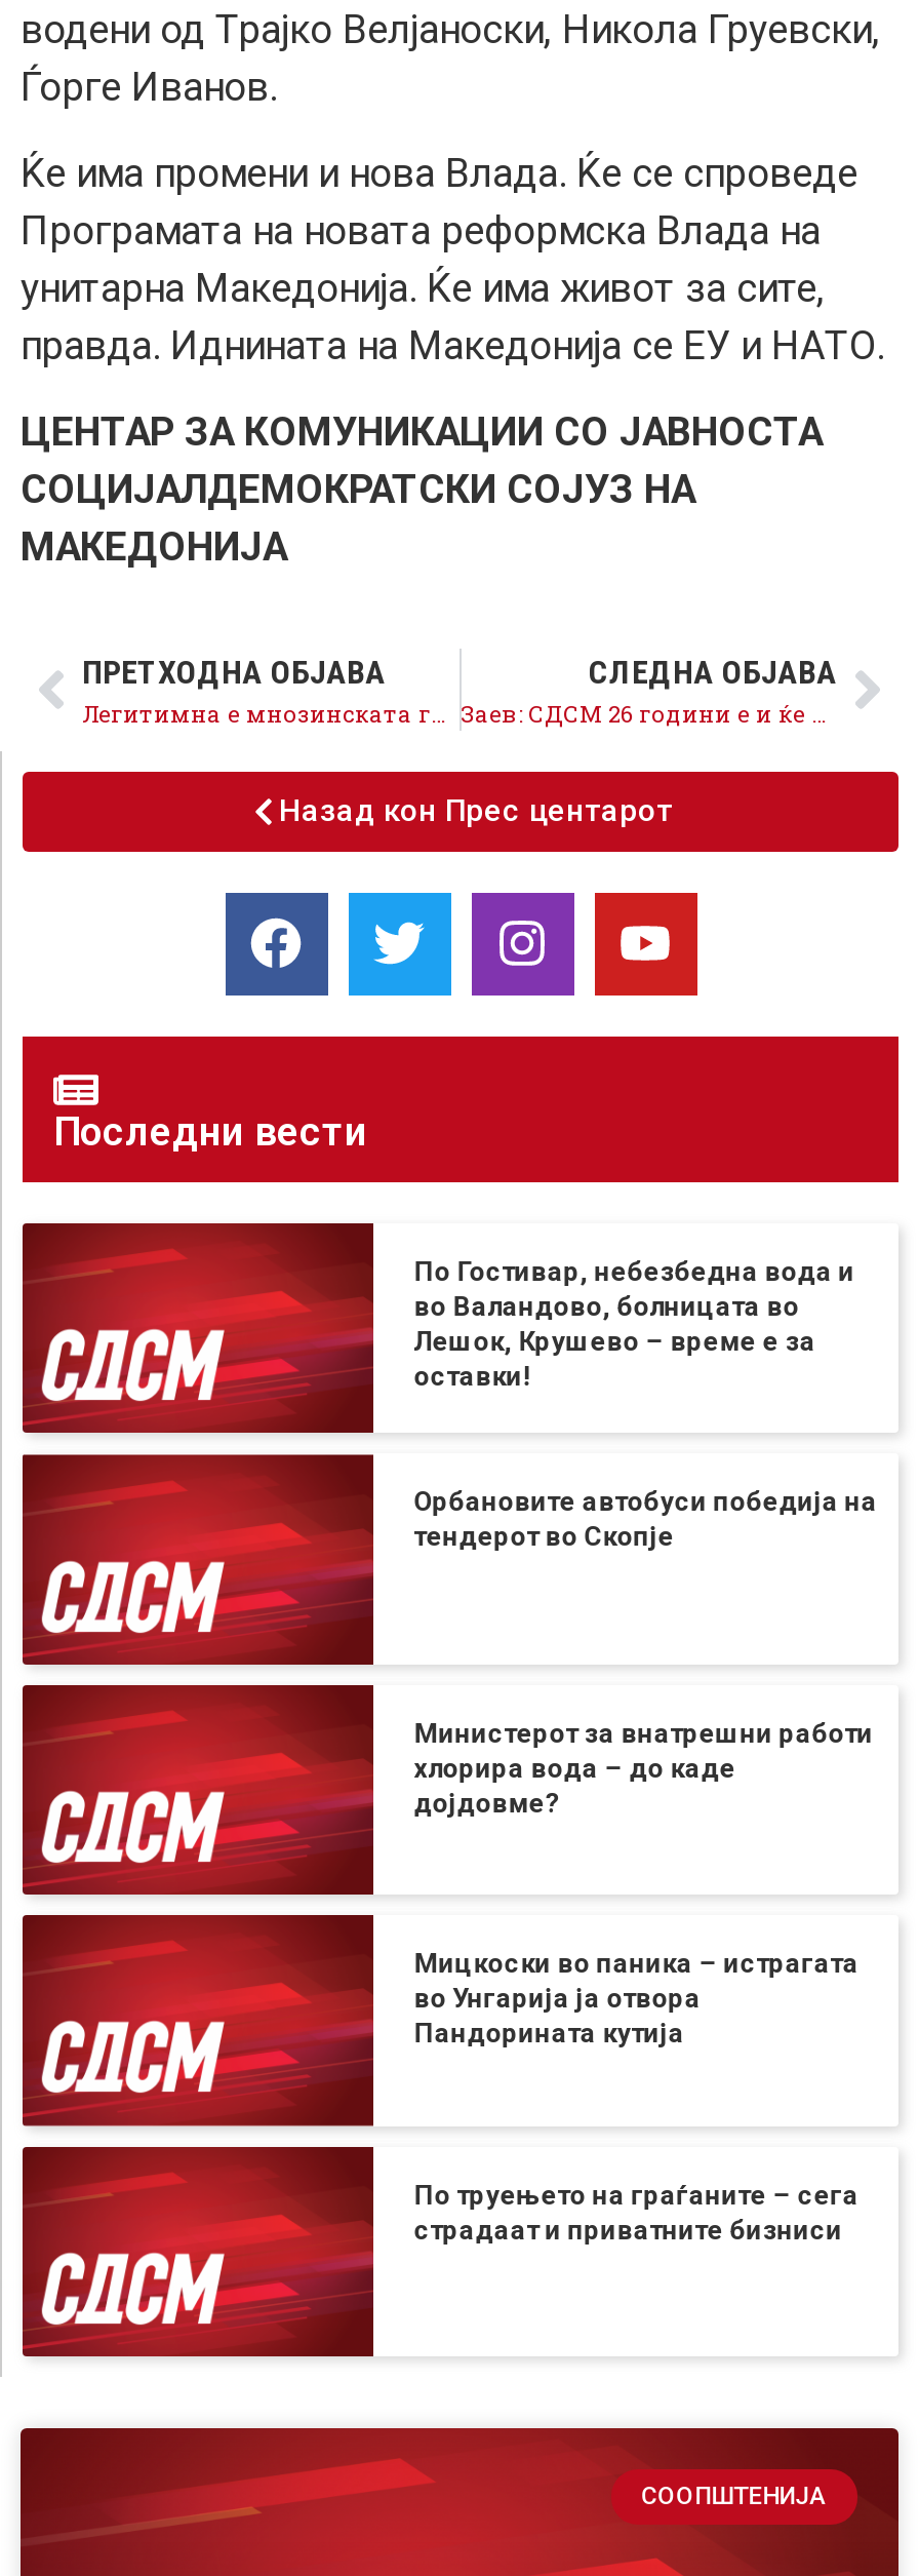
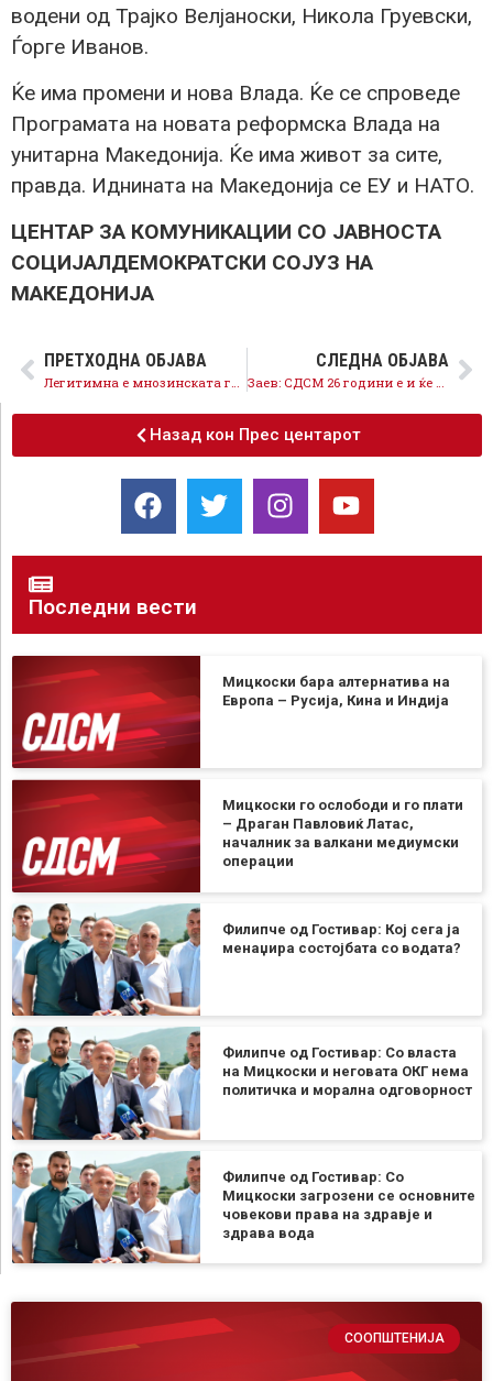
[414,1256,855,1391] По Гостивар, небезбедна вода и | во Валандово, болницата во | Лешок, Крушево – време е за | оставки! -> [222,673,450,708] Мицкоски бара алтернатива на | Европа – Русија, Кина и Индија
[414,1487,878,1552] Орбановите автобуси победија на | тендерот во Скопје -> [222,797,463,870] Мицкоски го ослободи и го плати | – Драган Павловиќ Латас, | началник за валкани медиумски | операции
[21,1683,873,1897] [image] | Министерот за внатрешни работи | хлорира вода – до каде | дојдовме? -> [11,902,461,1017] [image] | Филипче од Гостивар: Кој сега ја | менаџира состојбата со водата?
[21,1913,859,2129] [image] | Мицкоски во паника – истрагата | во Унгарија ја отвора | Пандорината кутија -> [11,1026,472,1141] [image] | Филипче од Гостивар: Со власта | на Мицкоски и неговата ОКГ нема | политичка и морална одговорност
[21,2145,859,2358] [image] | По труењето на граѓаните – сега | страдаат и приватните бизниси -> [11,1150,475,1264] [image] | Филипче од Гостивар: Со | Мицкоски загрозени се основните | човекови права на здравје и | здрава вода

